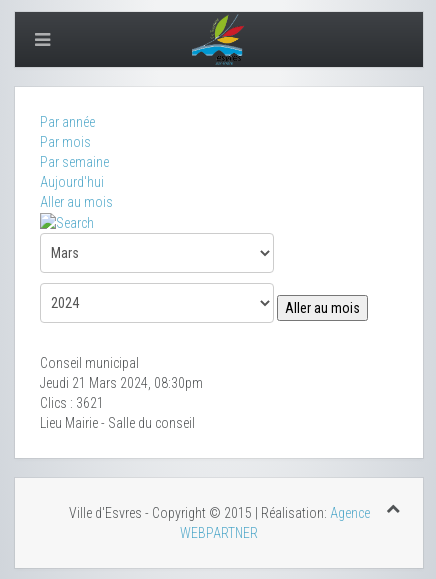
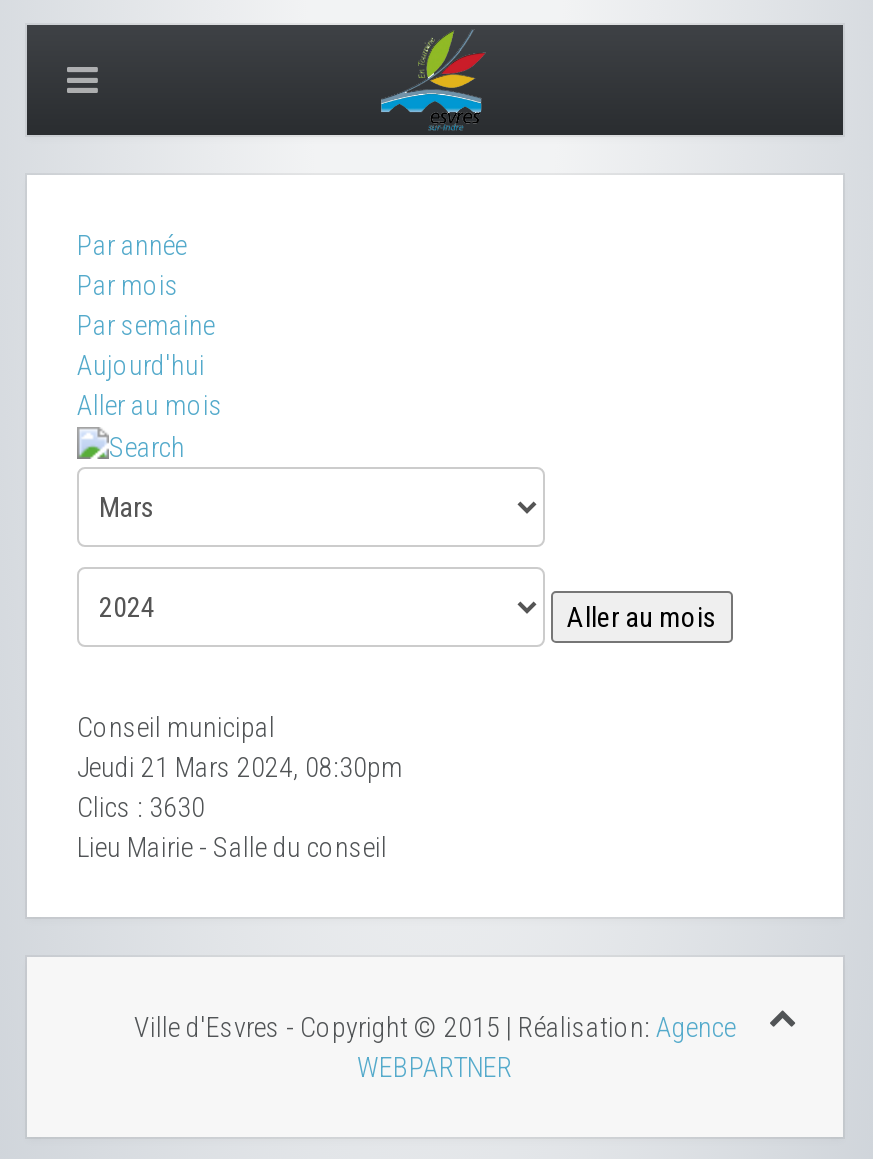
[40,395,104,411] Clics: 3621 -> [77,792,205,824] Clics: 3630

